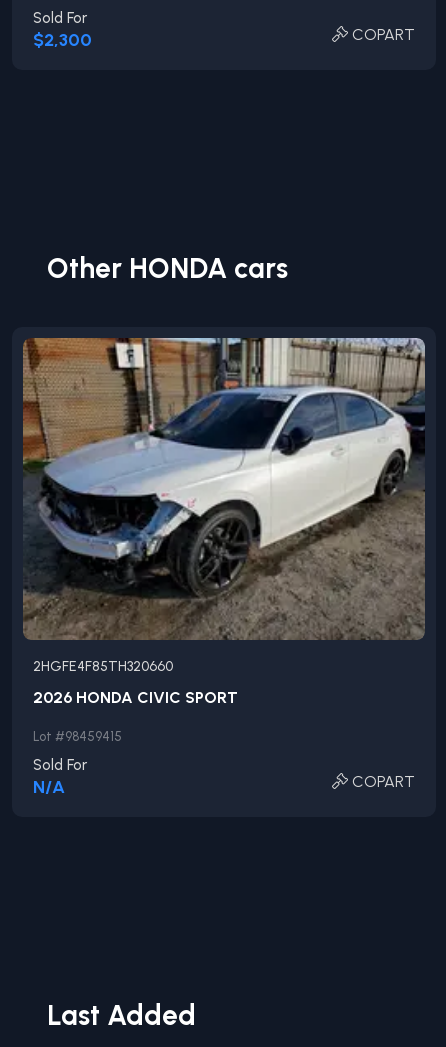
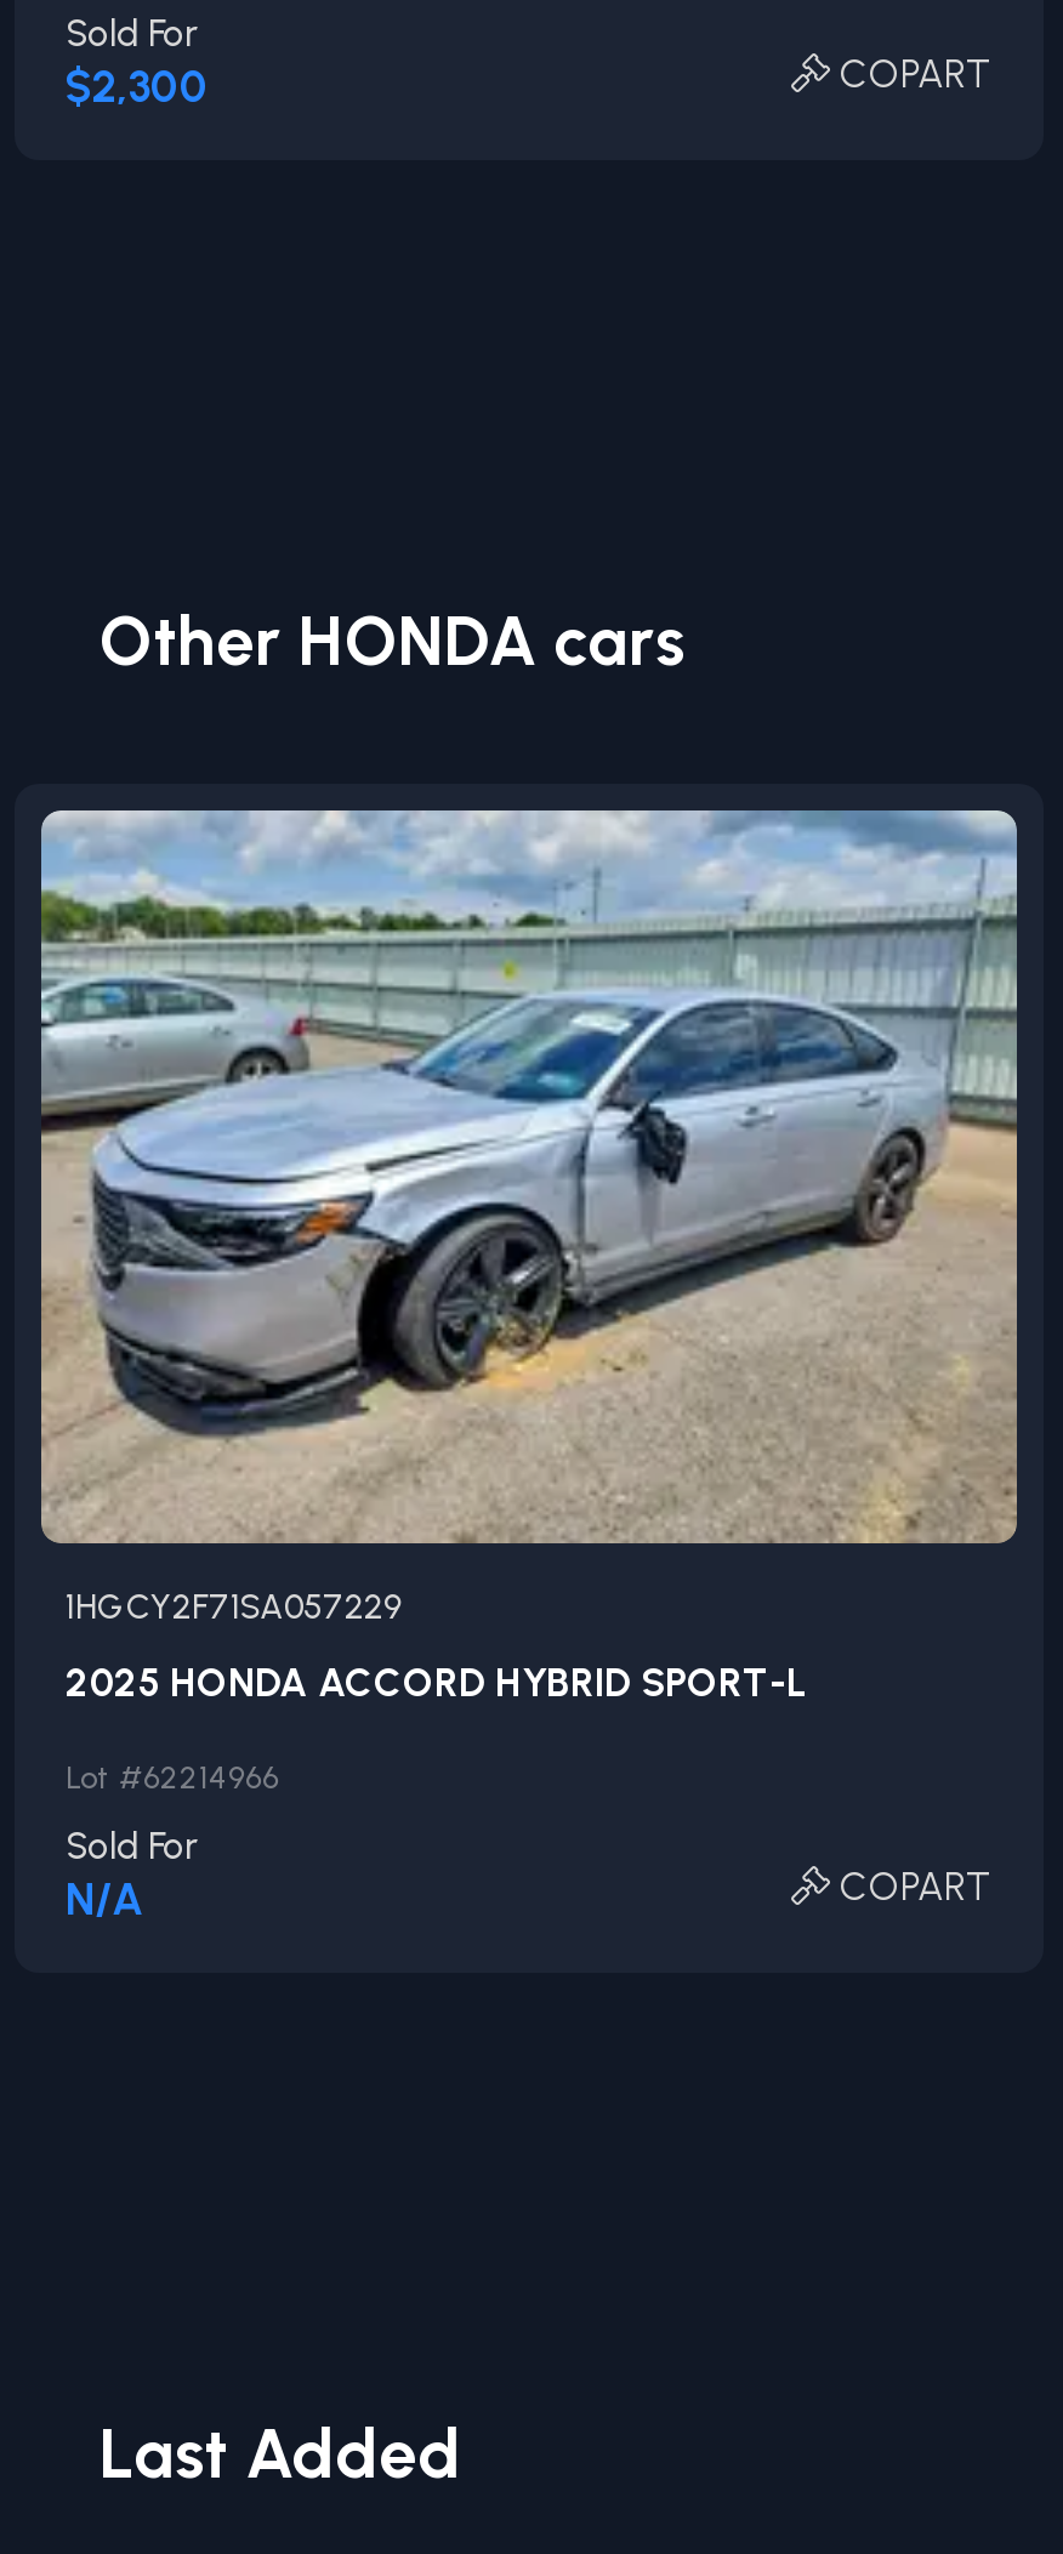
[22,337,425,675] [image] | 2HGFE4F85TH320660 -> [39,808,1019,1628] [image] | 1HGCY2F71SA057229
[33,688,238,707] 2026 HONDA CIVIC SPORT -> [66,1659,806,1705] 2025 HONDA ACCORD HYBRID SPORT-L
[33,729,122,744] Lot #98459415 -> [66,1759,279,1795] Lot #62214966

